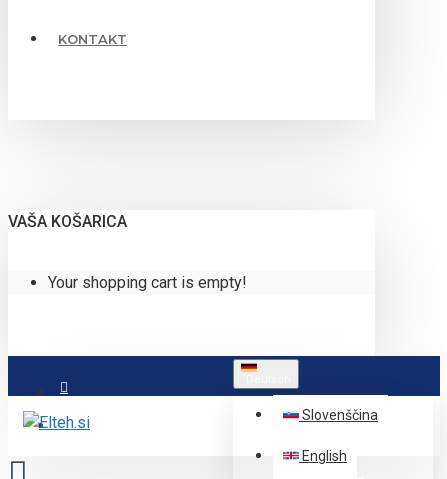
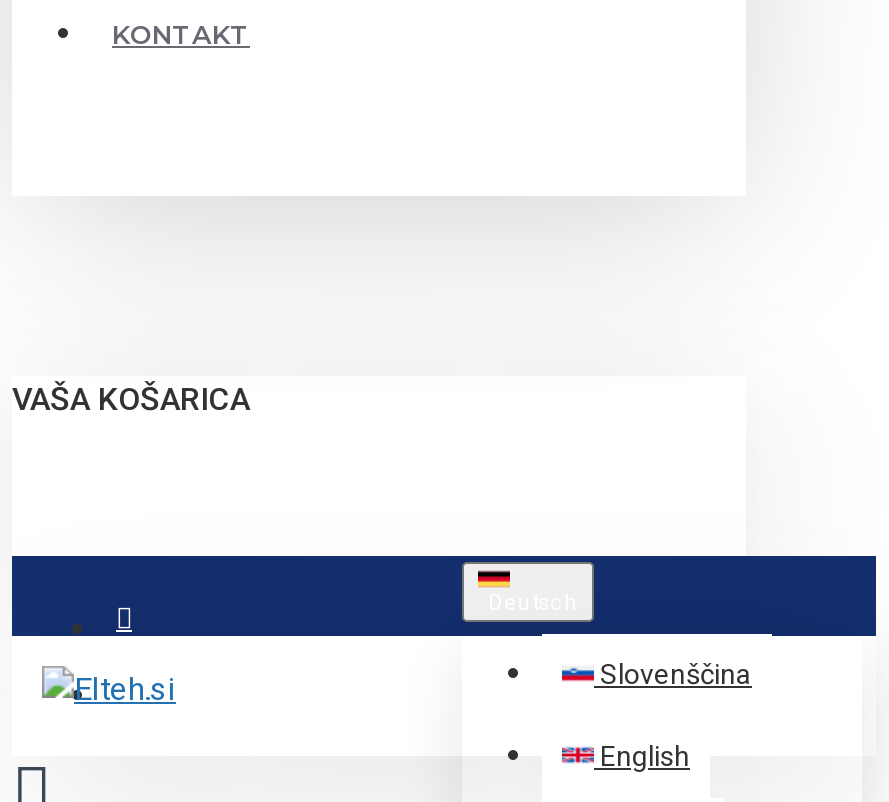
[48,273,247,292] Your shopping cart is empty! -> none

